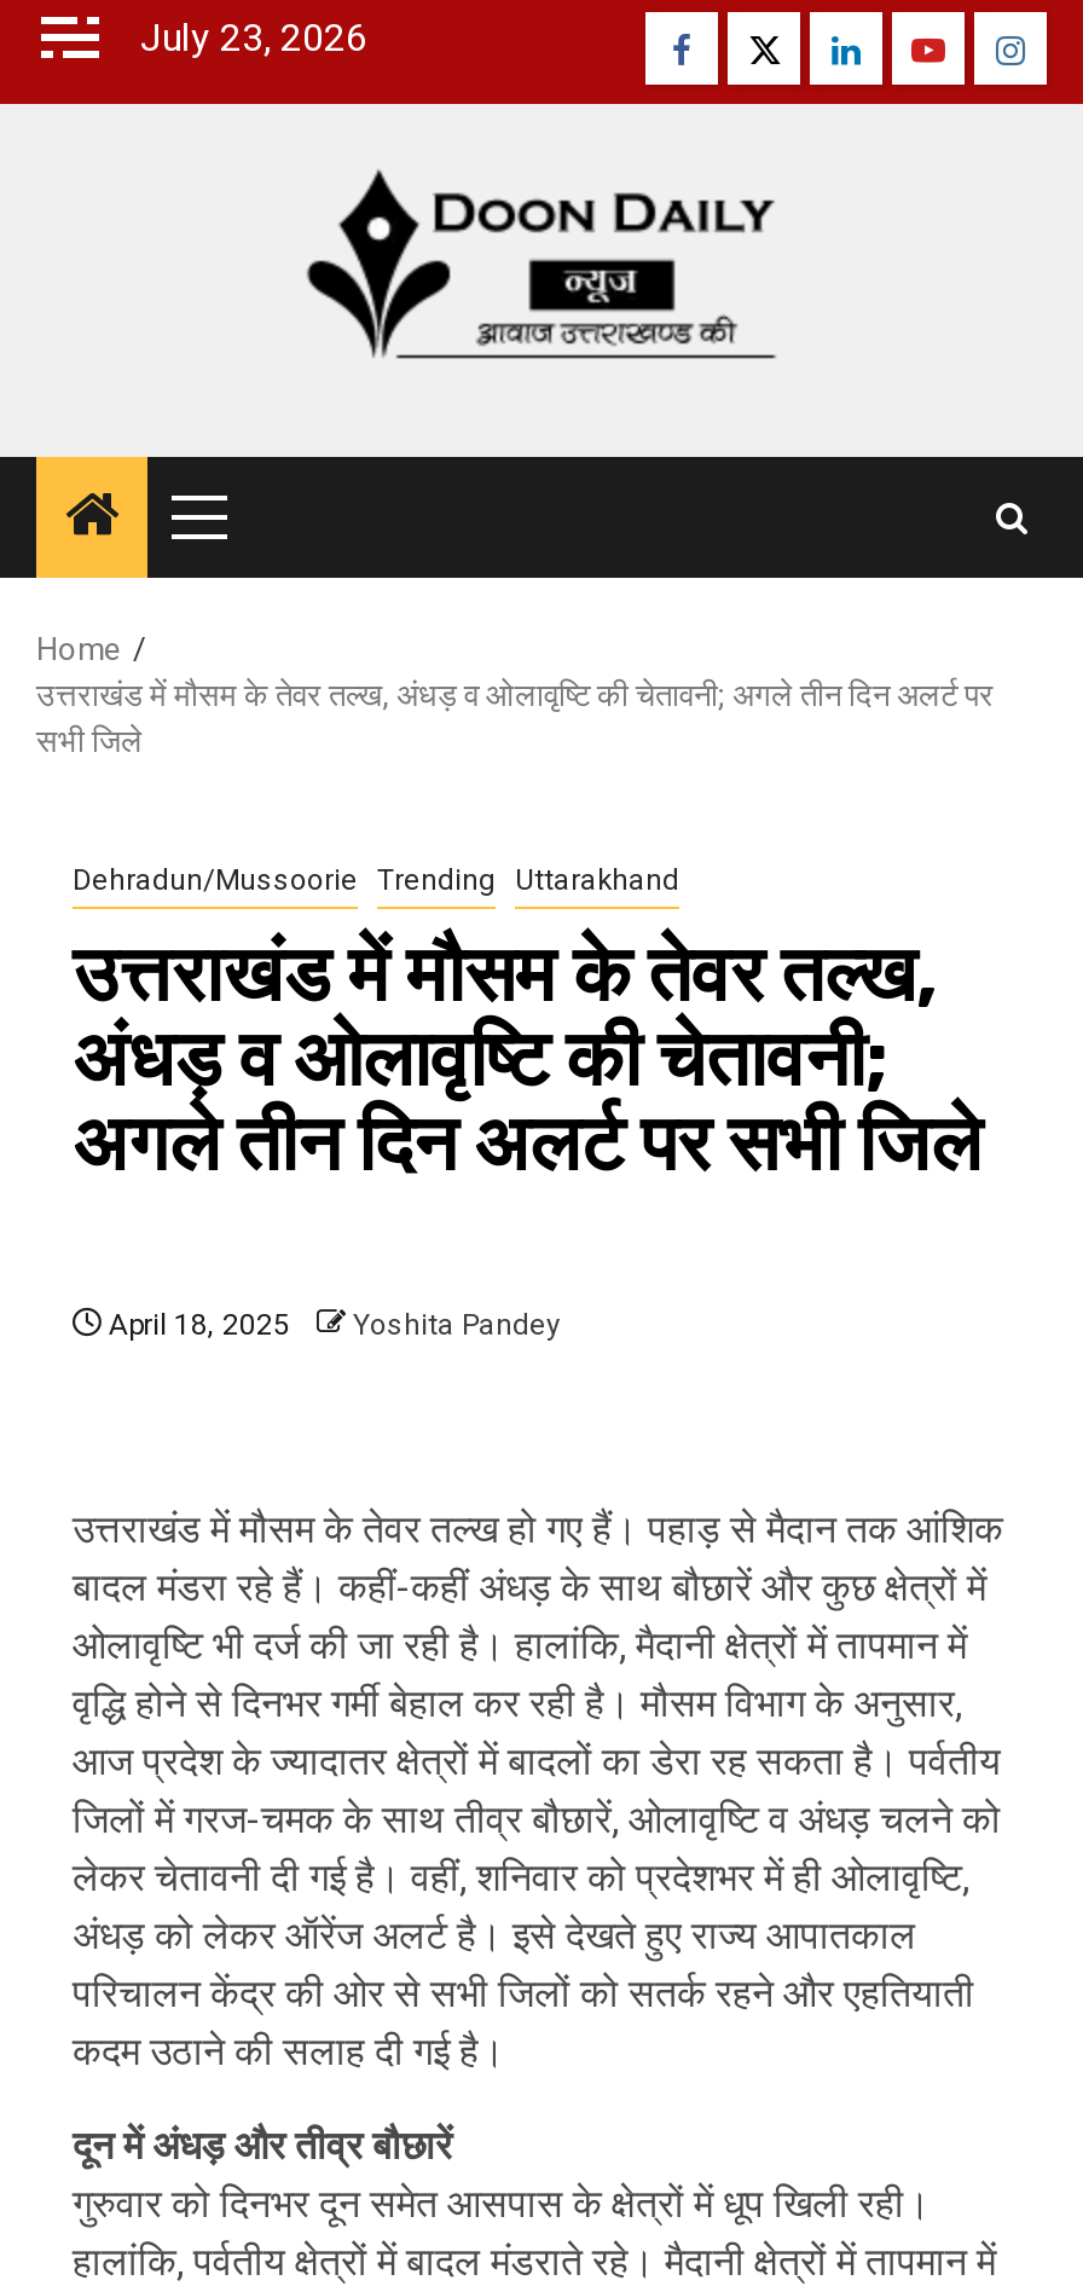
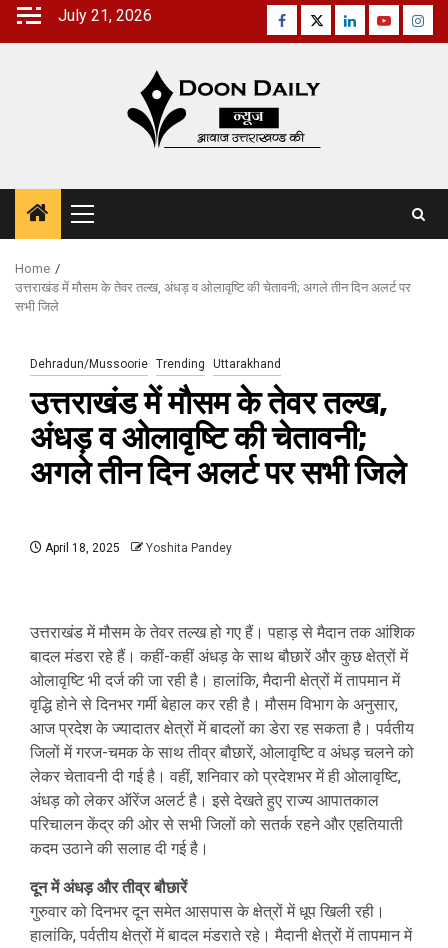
[140,15,367,60] July 23, 2026 -> [58,6,152,25] July 21, 2026

